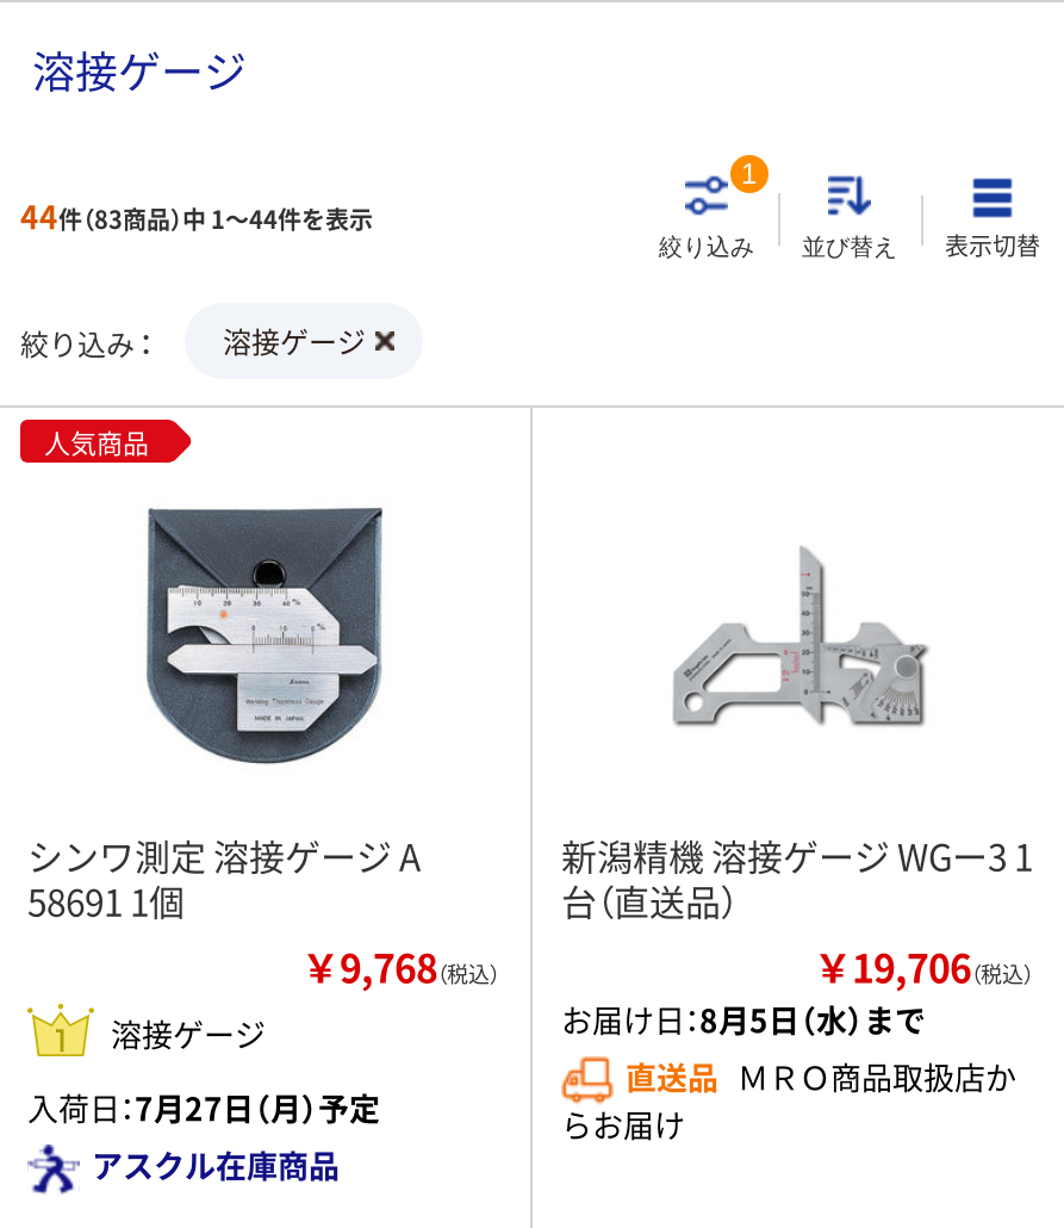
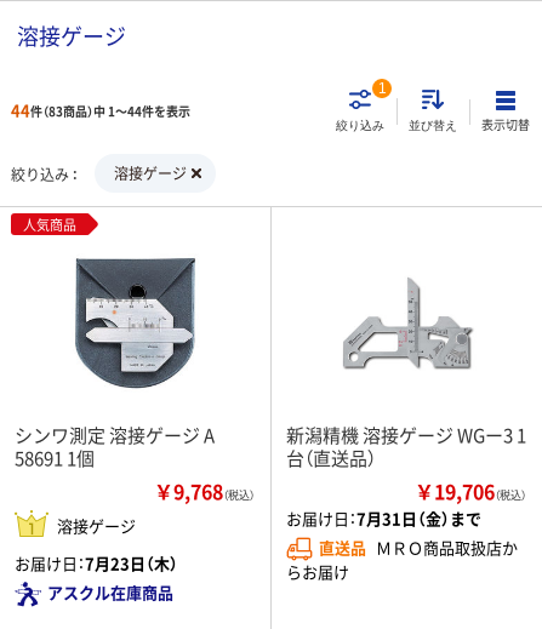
[561,997,926,1042] お届け日：8月5日（水）まで -> [286,507,481,530] お届け日：7月31日（金）まで
[27,1085,380,1130] 入荷日：7月27日（月）予定 -> [15,551,178,574] お届け日：7月23日（木）

